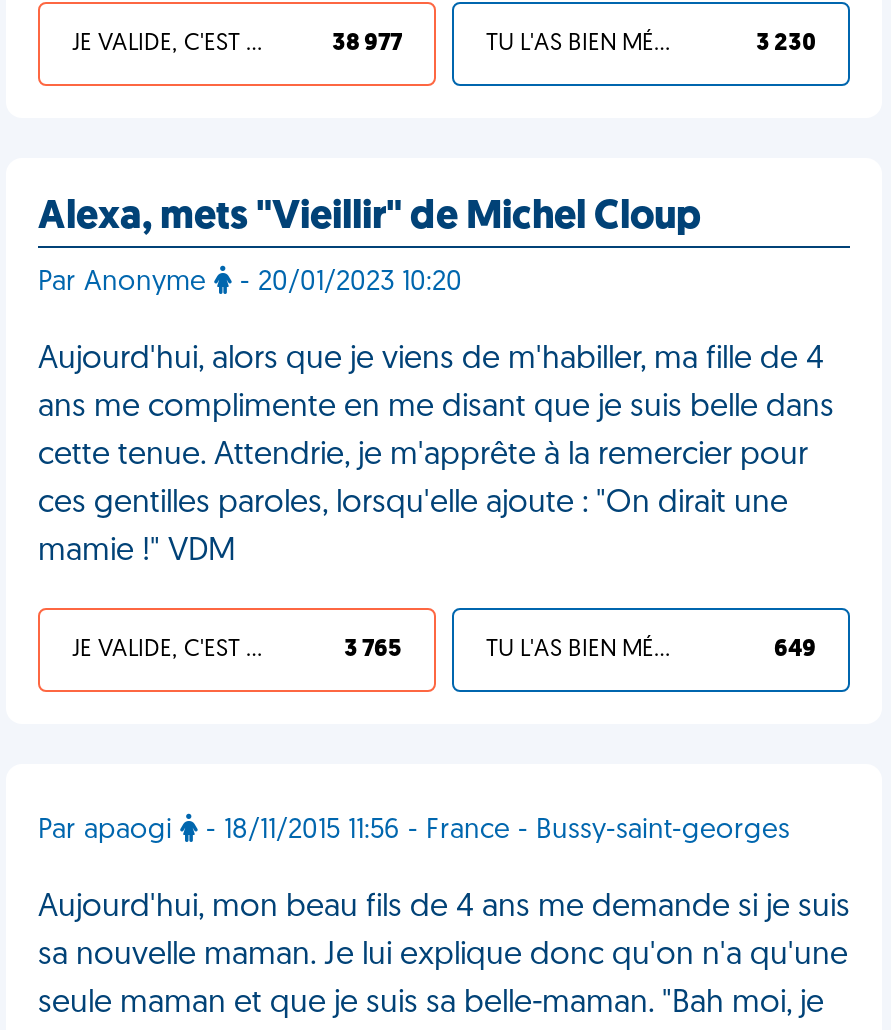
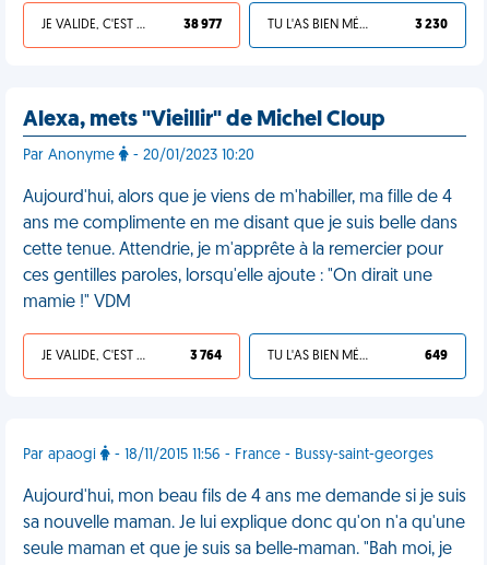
[344,638,402,662] 3 765 -> [190,350,222,363] 3 764

